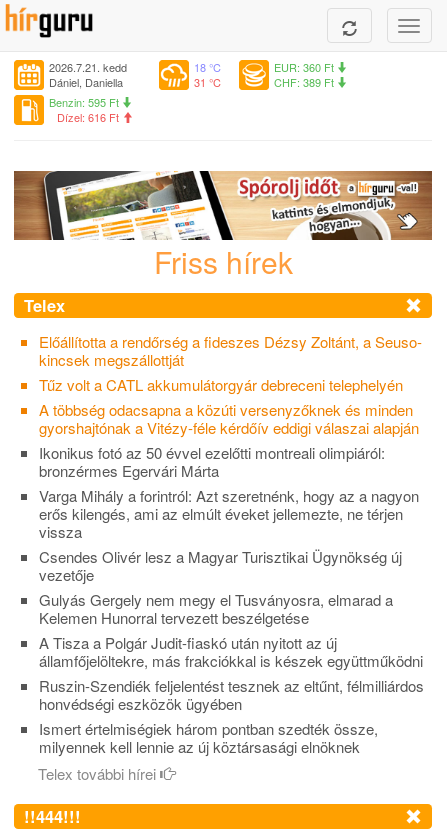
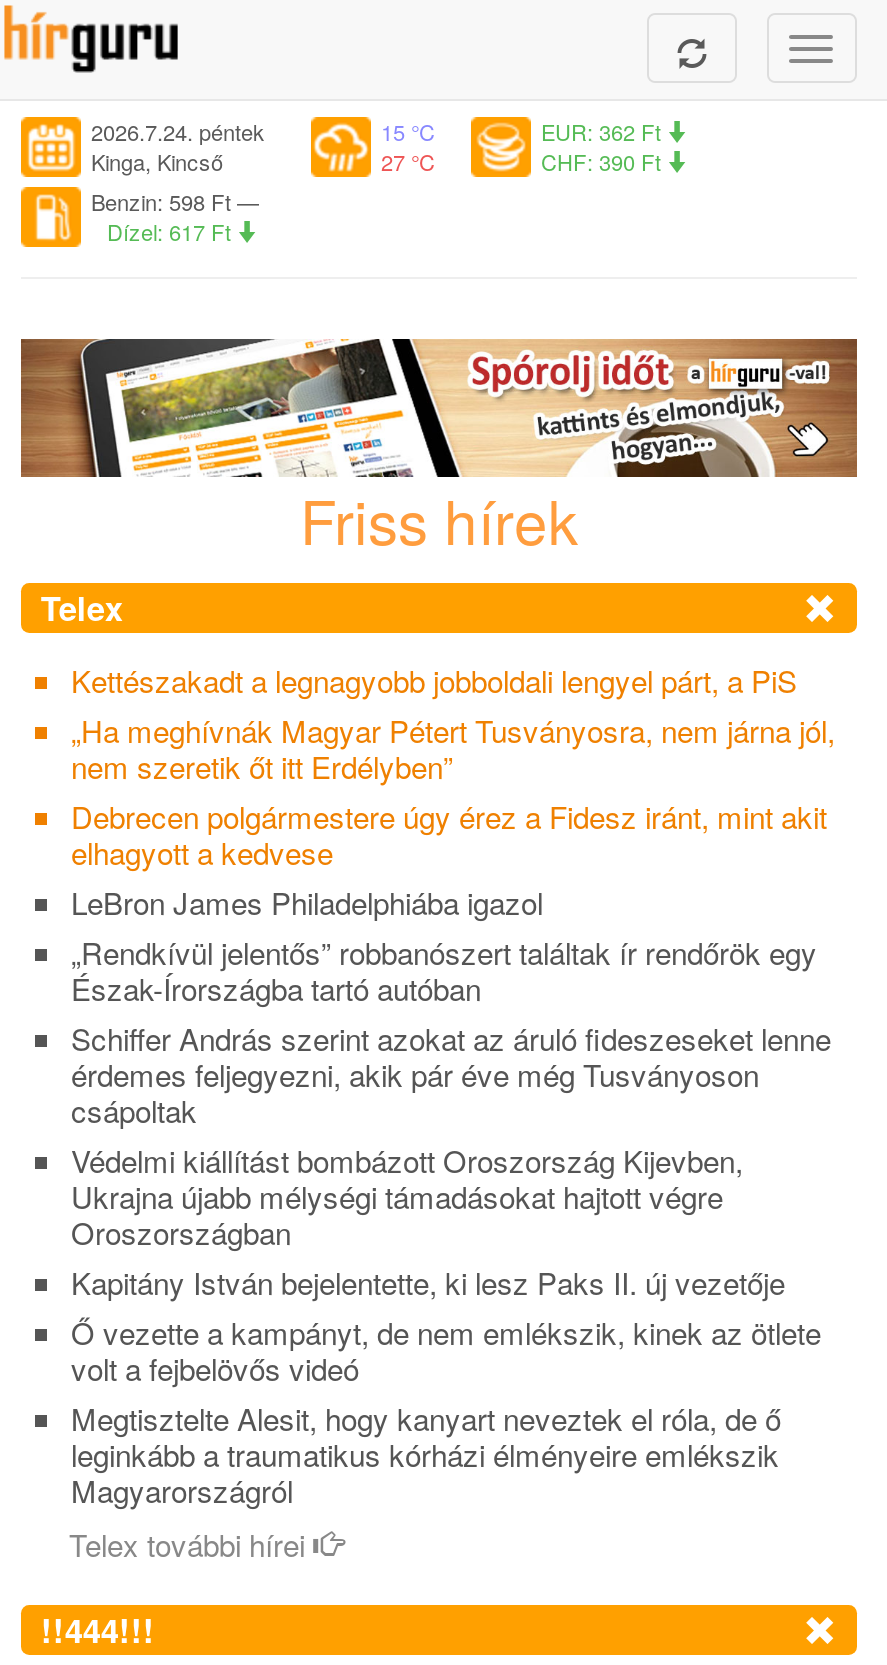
[49,59,127,90] 2026.7.21. kedd | Dániel, Daniella -> [91,115,265,177] 2026.7.24. péntek | Kinga, Kincső
[49,59,337,125] EUR: 360 Ft | CHF: 389 Ft | Benzin: 595 Ft | Dízel: 616 Ft -> [91,115,667,247] EUR: 362 Ft | CHF: 390 Ft | Benzin: 598 Ft — | Dízel: 617 Ft
[194,59,221,90] 18 °C | 31 °C -> [381,115,435,177] 15 °C | 27 °C
[39,331,424,757] Előállította a rendőrség a fideszes Dézsy Zoltánt, a Seuso- | kincsek megszállottját | Tűz volt a CATL akkumulátorgyár debreceni telephelyén | A többség odacsapna a közúti versenyzőknek és minden | gyorshajtónak a Vitézy-féle kérdőív eddigi válaszai alapján | Ikonikus fotó az 50 évvel ezelőtti montreali olimpiáról: | bronzérmes Egervári Márta | Varga Mihály a forintról: Azt szeretnénk, hogy az a nagyon | erős kilengés, ami az elmúlt éveket jellemezte, ne térjen | vissza | Csendes Olivér lesz a Magyar Turisztikai Ügynökség új | vezetője | Gulyás Gergely nem megy el Tusványosra, elmarad a | Kelemen Hunorral tervezett beszélgetése | A Tisza a Polgár Judit-fiaskó után nyitott az új | államfőjelöltekre, más frakciókkal is készek együttműködni | Ruszin-Szendiék feljelentést tesznek az eltűnt, félmilliárdos | honvédségi eszközök ügyében | Ismert értelmiségiek három pontban szedték össze, | milyennek kell lennie az új köztársasági elnöknek -> [71,660,835,1512] Kettészakadt a legnagyobb jobboldali lengyel párt, a PiS | „Ha meghívnák Magyar Pétert Tusványosra, nem járna jól, | nem szeretik őt itt Erdélyben” | Debrecen polgármestere úgy érez a Fidesz iránt, mint akit | elhagyott a kedvese | LeBron James Philadelphiába igazol | „Rendkívül jelentős” robbanószert találtak ír rendőrök egy | Észak-Írországba tartó autóban | Schiffer András szerint azokat az áruló fideszeseket lenne | érdemes feljegyezni, akik pár éve még Tusványoson | csápoltak | Védelmi kiállítást bombázott Oroszország Kijevben, | Ukrajna újabb mélységi támadásokat hajtott végre | Oroszországban | Kapitány István bejelentette, ki lesz Paks II. új vezetője | Ő vezette a kampányt, de nem emlékszik, kinek az ötlete | volt a fejbelövős videó | Megtisztelte Alesit, hogy kanyart neveztek el róla, de ő | leginkább a traumatikus kórházi élményeire emlékszik | Magyarországról

